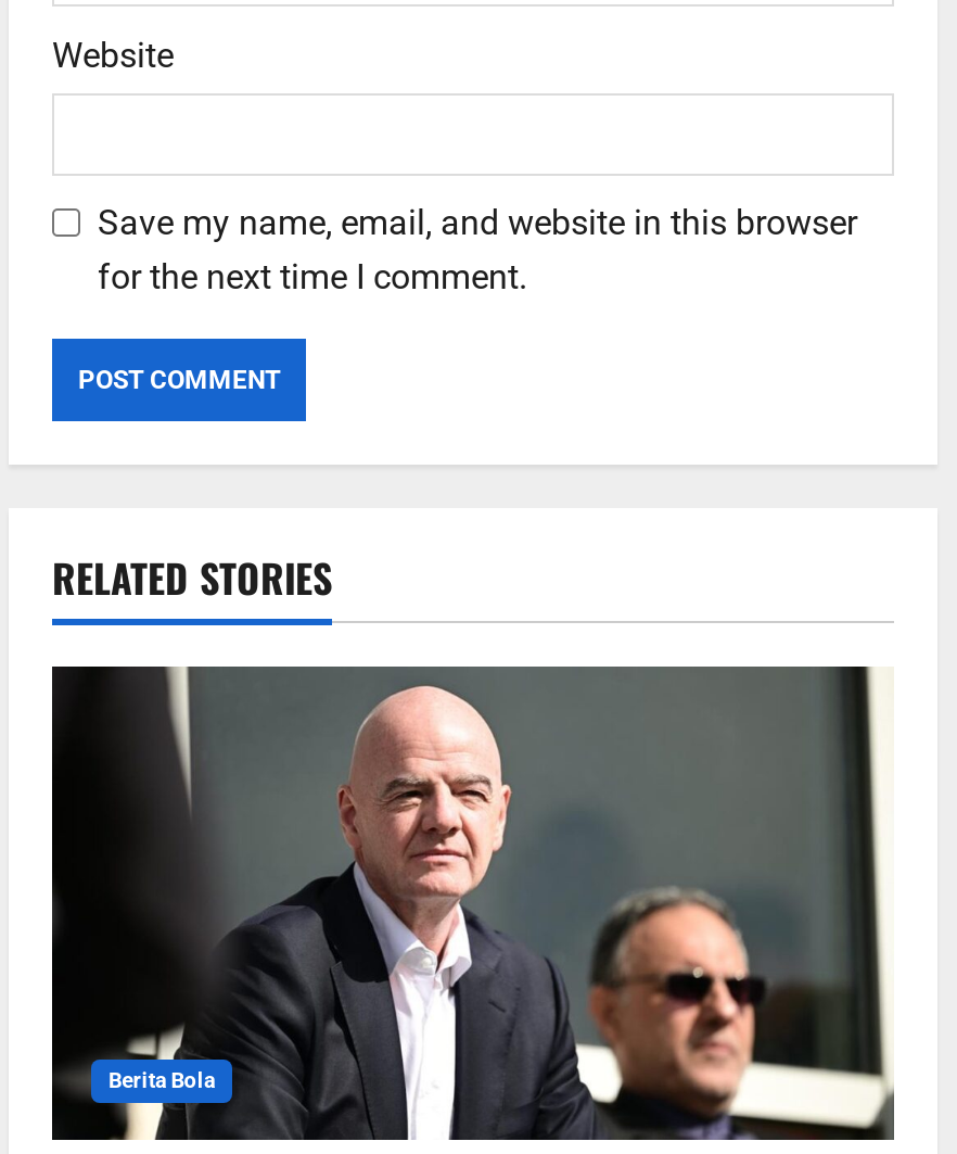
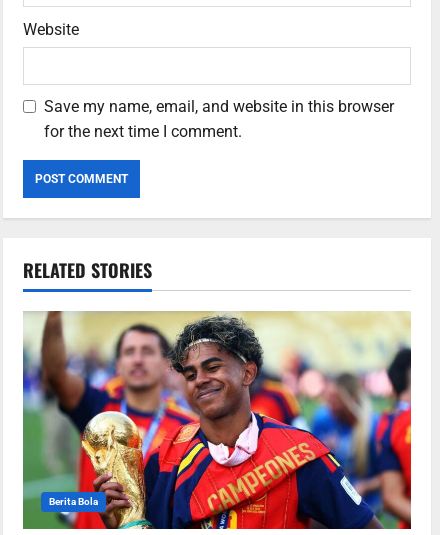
[50,664,894,1144] [image] -> [22,311,412,530] [image]

